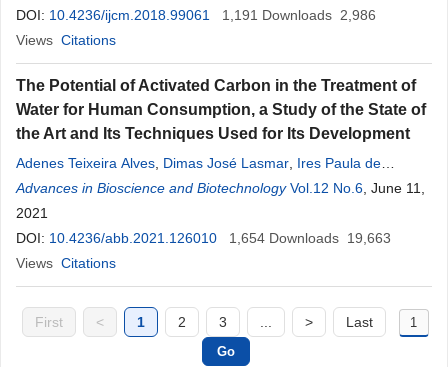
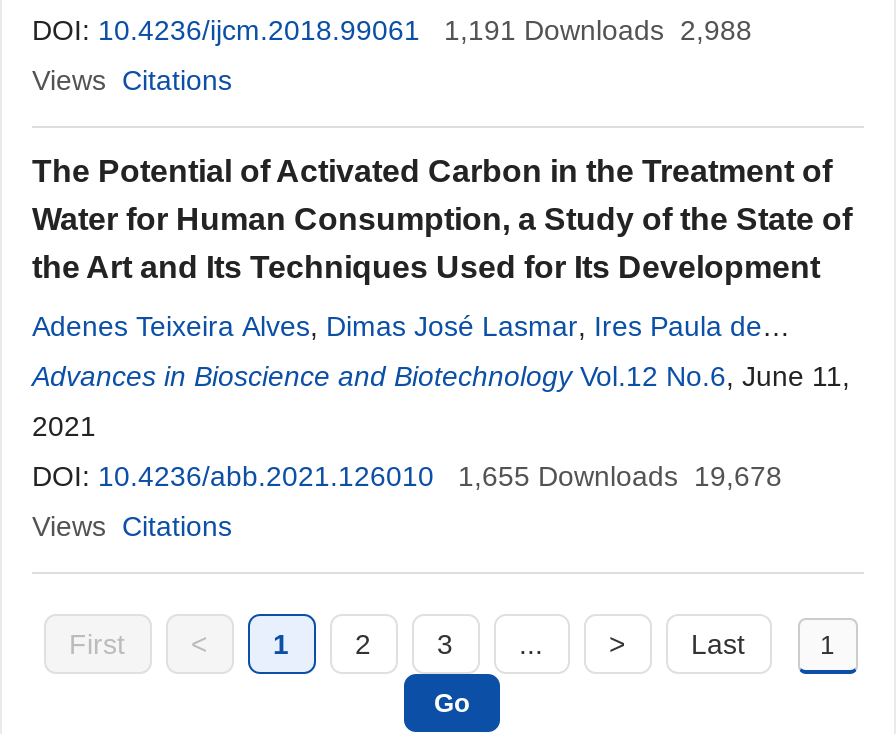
[16,7,376,23] DOI: 10.4236/ijcm.2018.99061 1,191 Downloads 2,986 -> [32,14,752,46] DOI: 10.4236/ijcm.2018.99061 1,191 Downloads 2,988
[16,230,391,246] DOI: 10.4236/abb.2021.126010 1,654 Downloads 19,663 -> [32,460,782,492] DOI: 10.4236/abb.2021.126010 1,655 Downloads 19,678

